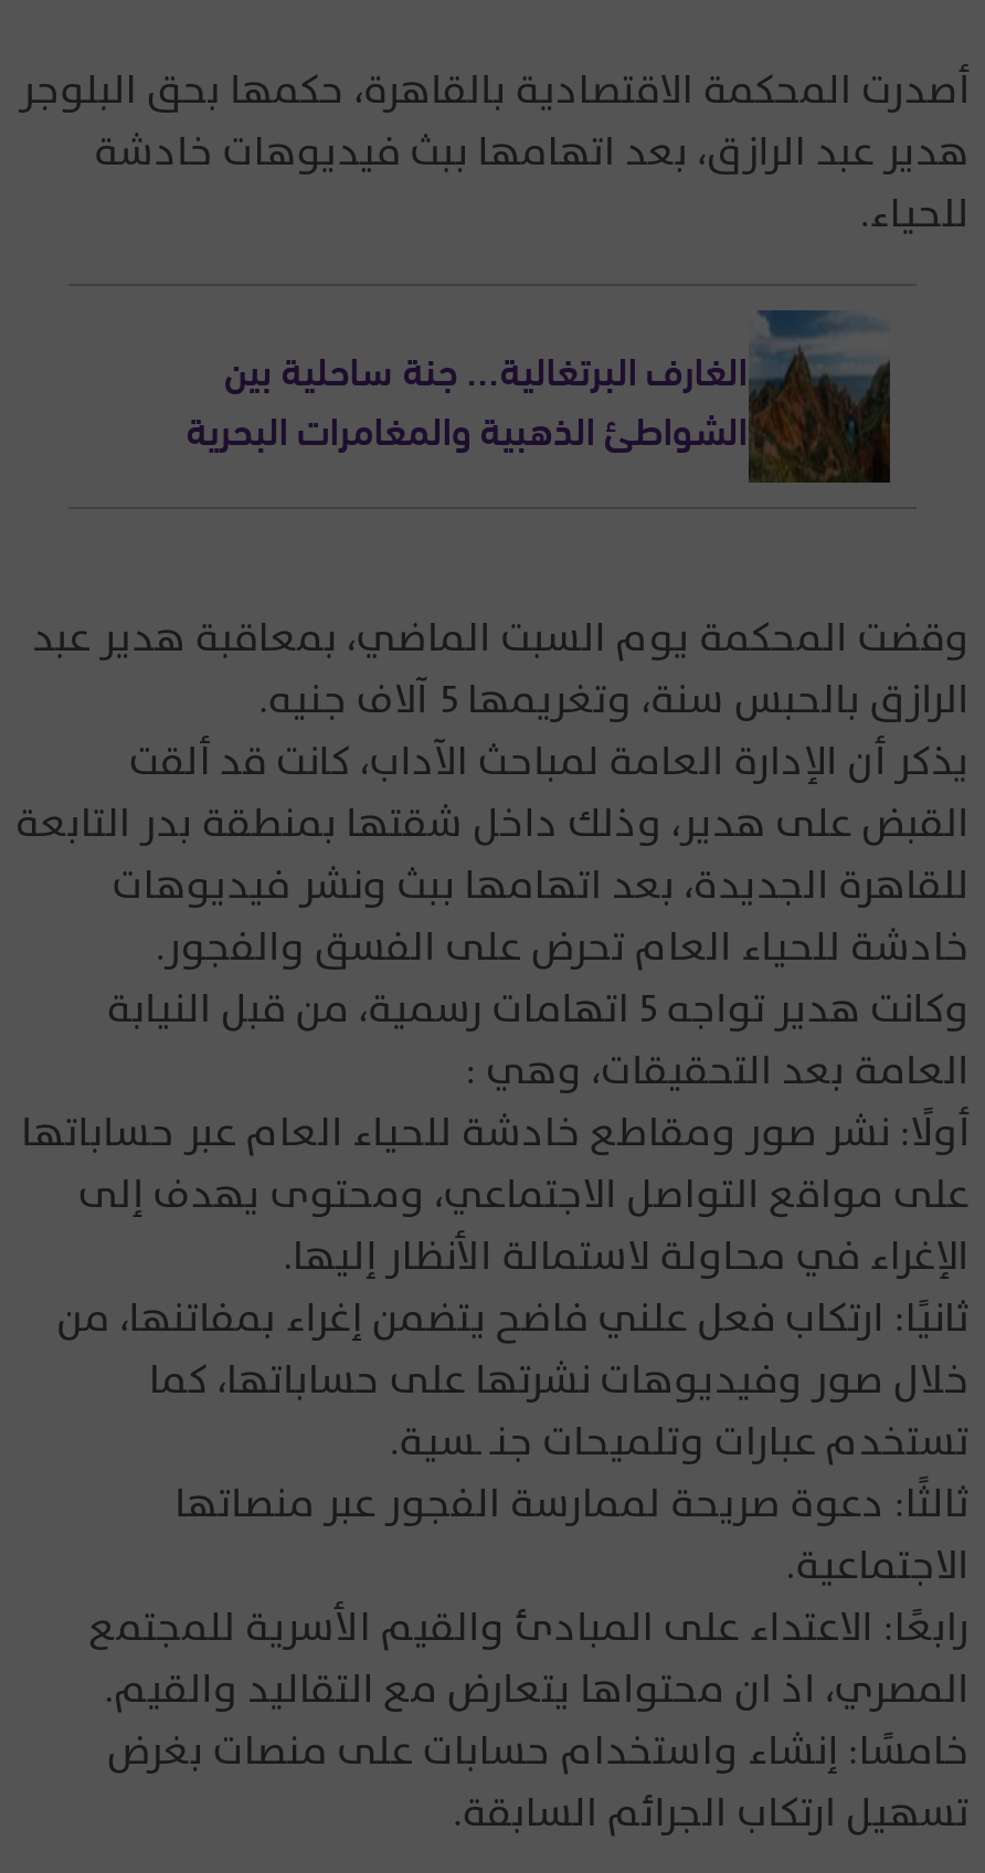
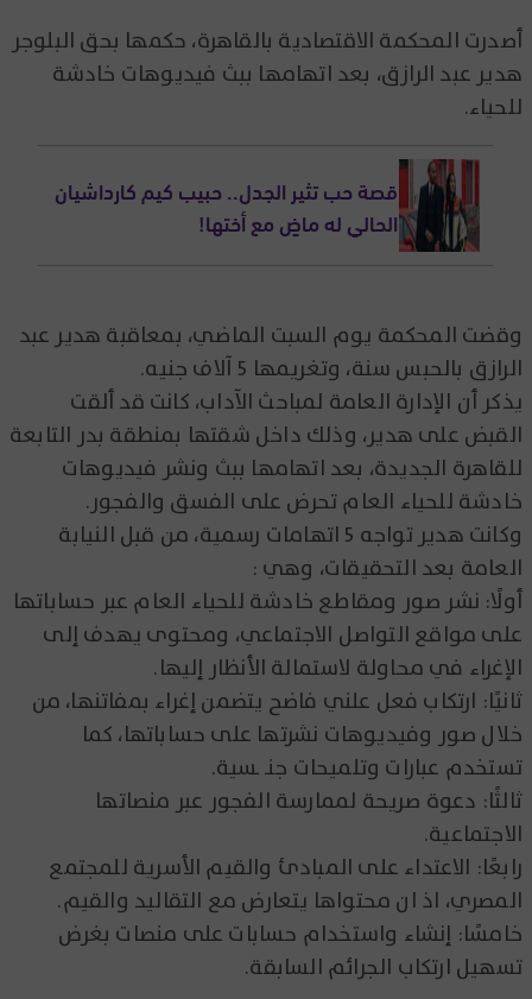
[186,308,892,485] [image] | الغارف البرتغالية... جنة ساحلية بين | الشواطئ الذهبية والمغامرات البحرية -> [55,158,481,253] [image] | قصة حب تثير الجدل.. حبيب كيم كارداشيان | الحالي له ماضٍ مع أختها!

